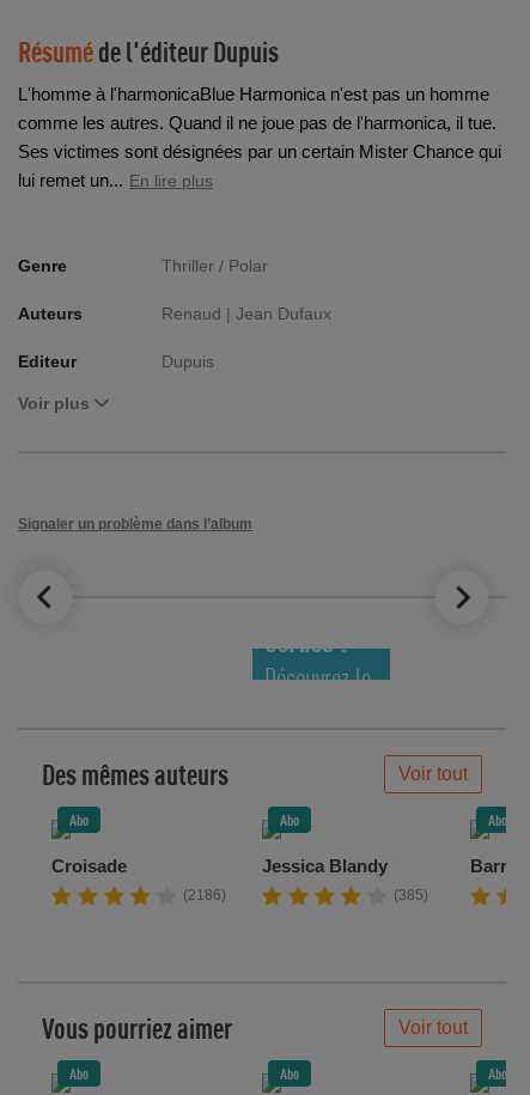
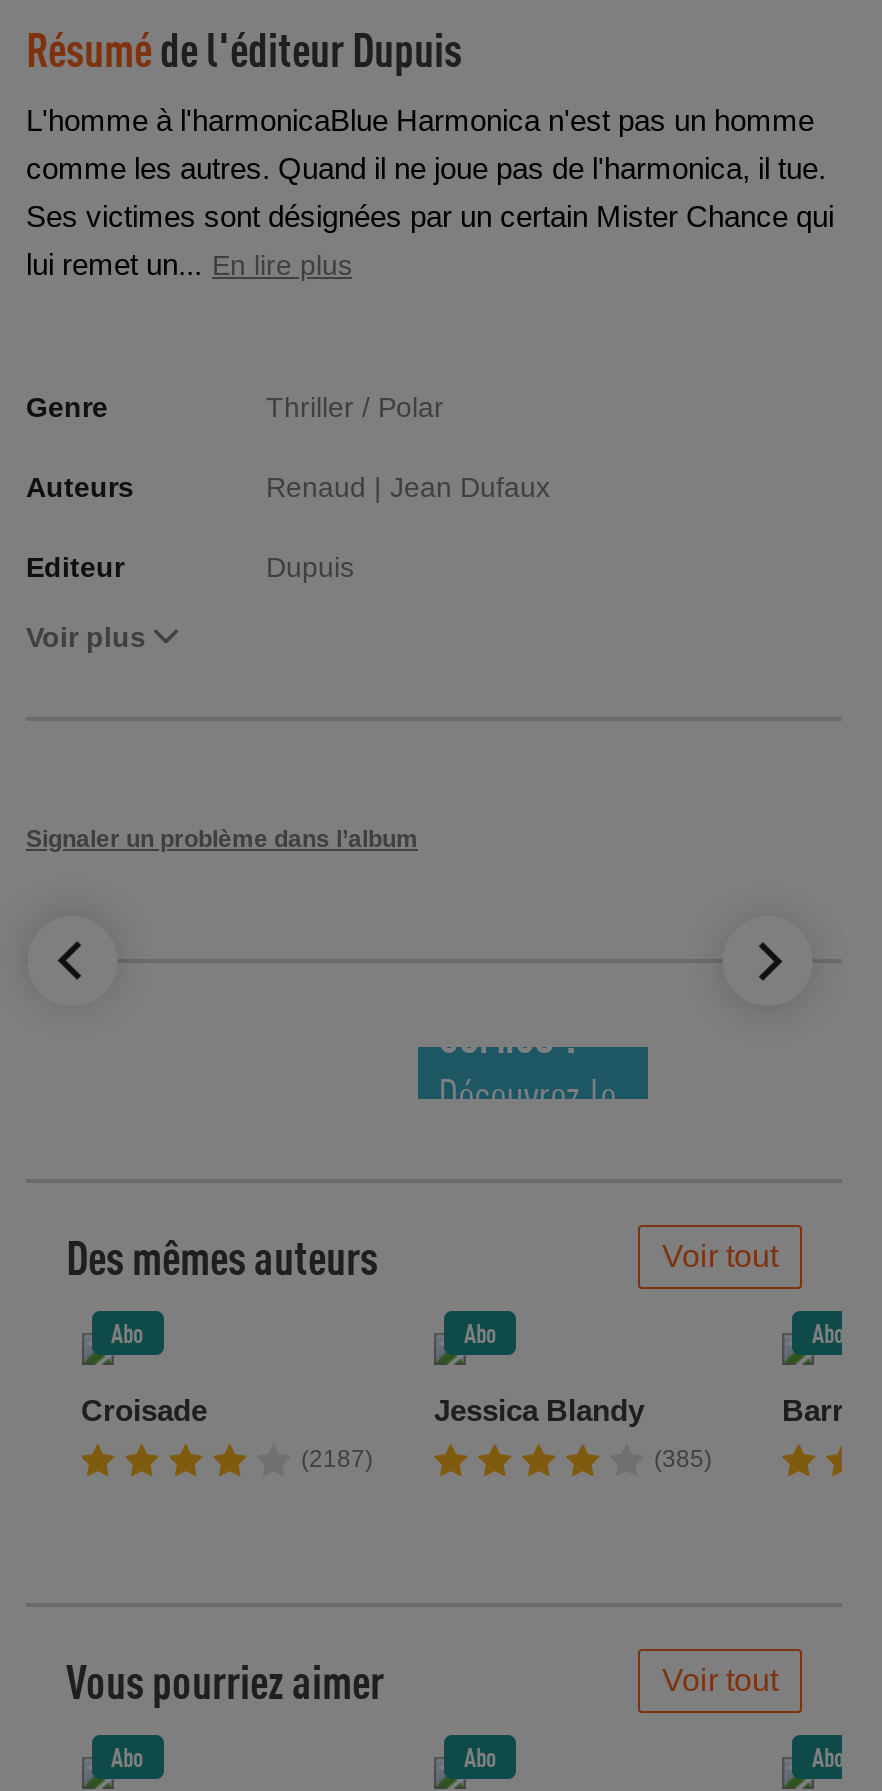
[182,887,226,904] (2186) -> [301,1445,373,1473] (2187)

